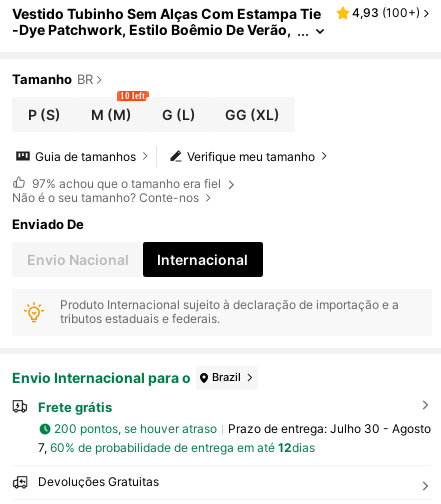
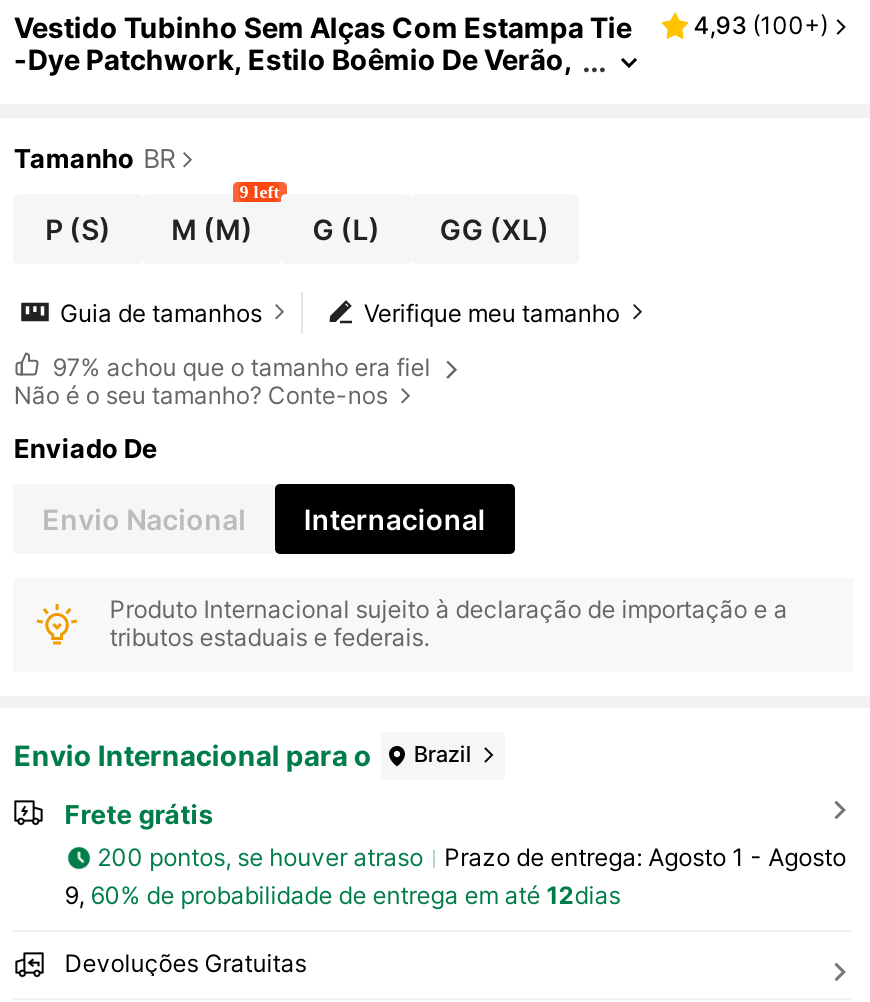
[120,91,145,101] 10 left -> [240,183,280,203] 9 left
[228,421,431,436] Prazo de entrega: Julho 30 - Agosto -> [444,843,846,873] Prazo de entrega: Agosto 1 - Agosto
[38,440,315,455] 7, 60% de probabilidade de entrega em até 12dias -> [64,880,620,910] 9, 60% de probabilidade de entrega em até 12dias

